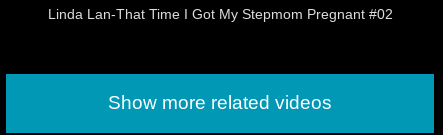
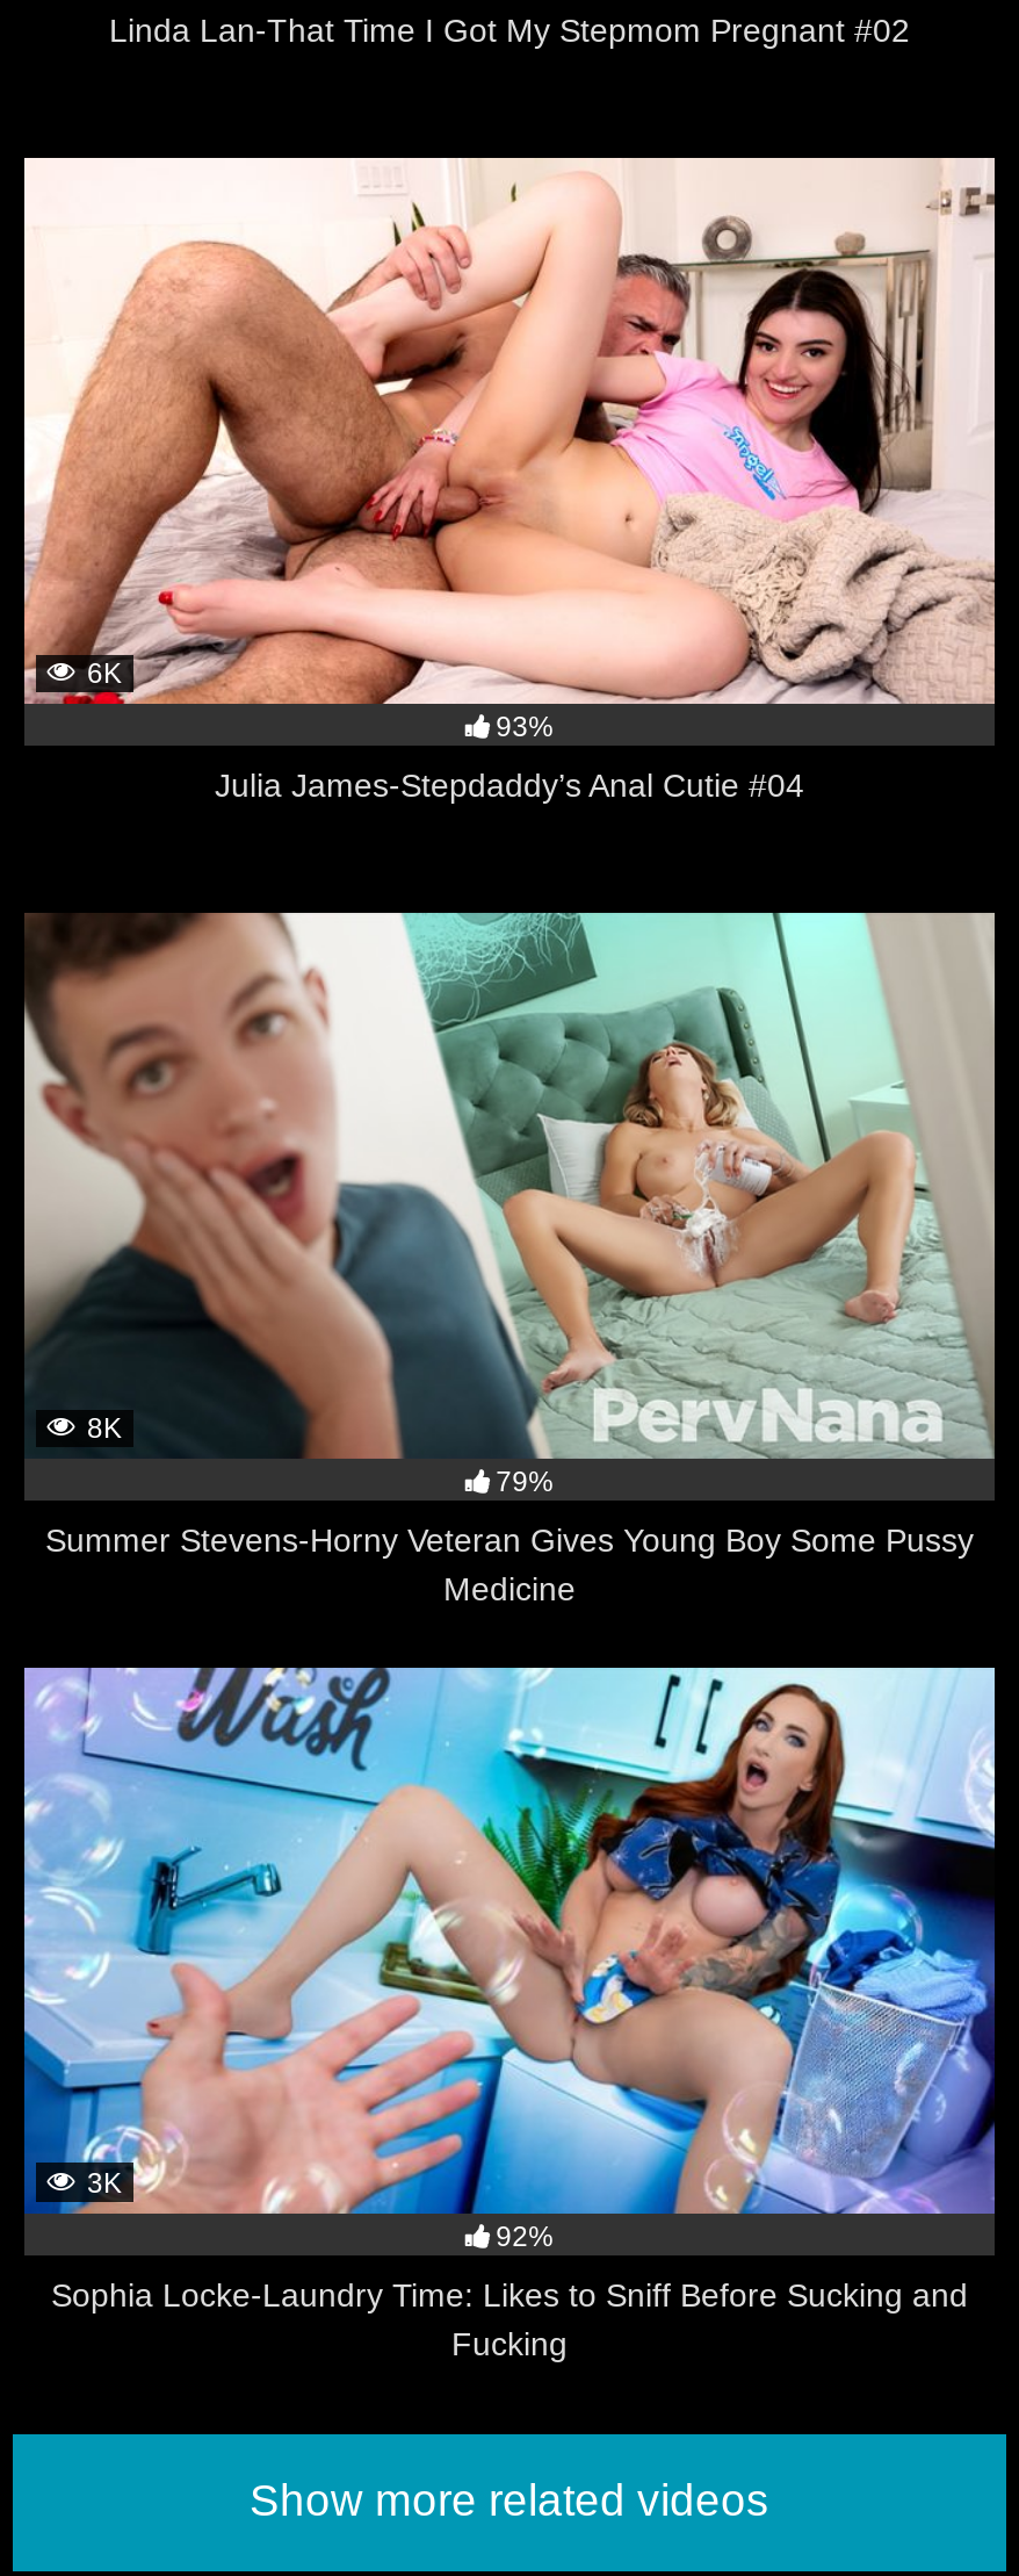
none -> [22,156,997,804] [image] | 6K | 93% | Julia James-Stepdaddy’s Anal Cutie #04
none -> [22,911,997,1608] [image] | 8K | 79% | Summer Stevens-Horny Veteran Gives Young Boy Some Pussy | Medicine
none -> [22,1665,997,2363] [image] | 3K | 92% | Sophia Locke-Laundry Time: Likes to Sniff Before Sucking and | Fucking

